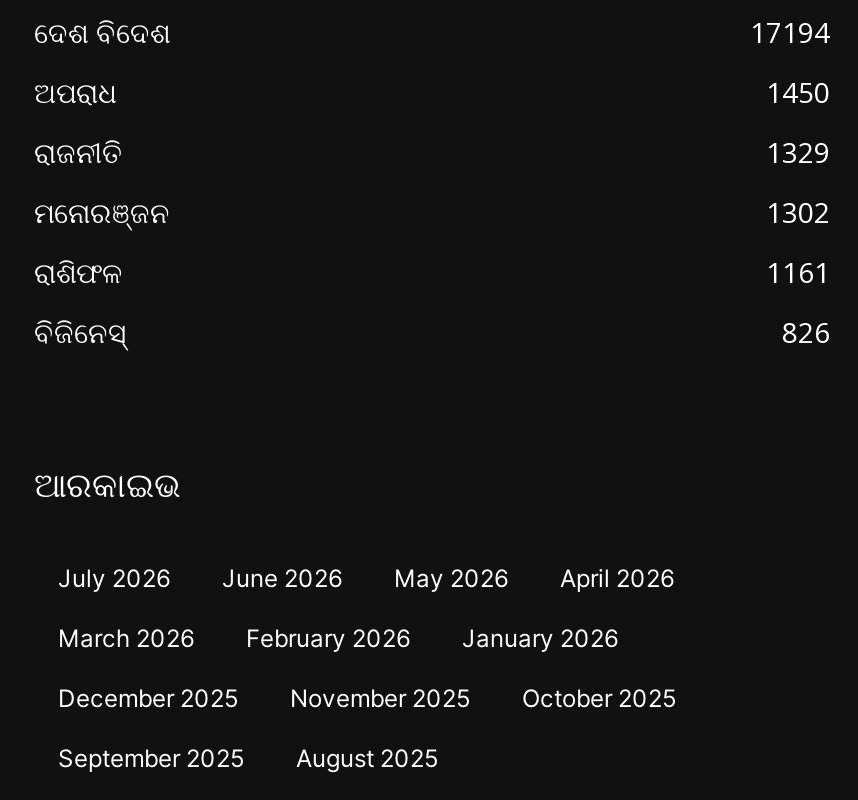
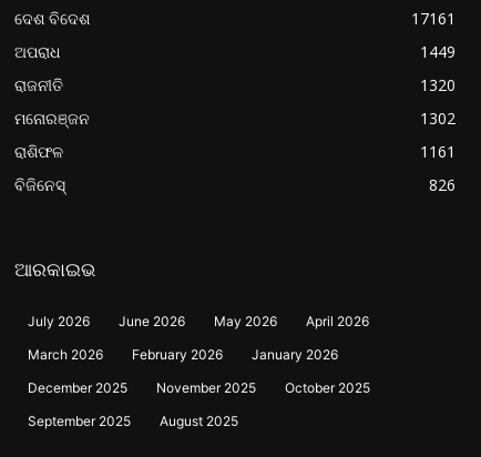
[750,14,830,52] 17194 -> [411,8,456,29] 17161
[766,74,830,112] 1450 -> [420,41,456,63] 1449
[766,134,830,172] 1329 -> [420,75,456,96] 1320

